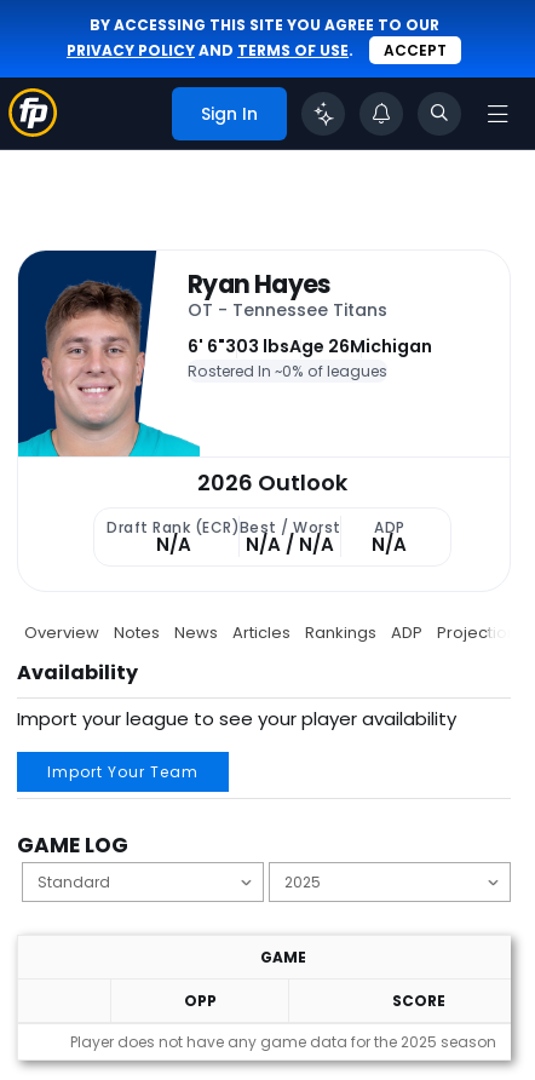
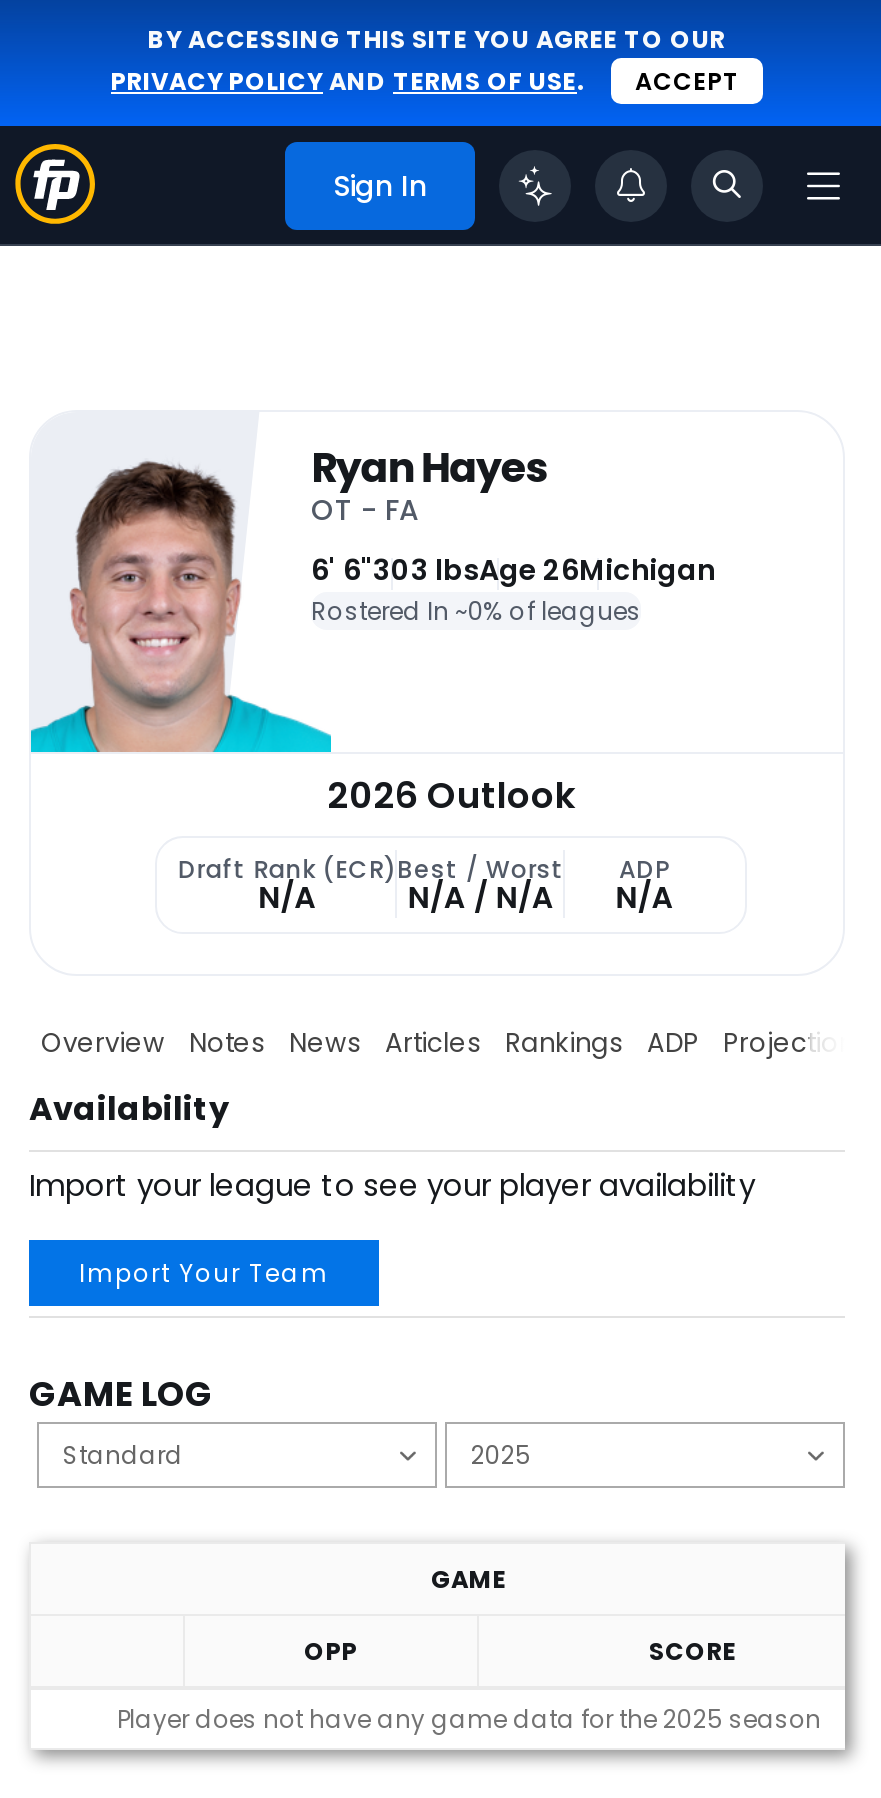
[17,249,387,443] [image] | OT - Tennessee Titans -> [31,412,419,732] [image] | OT - FA

